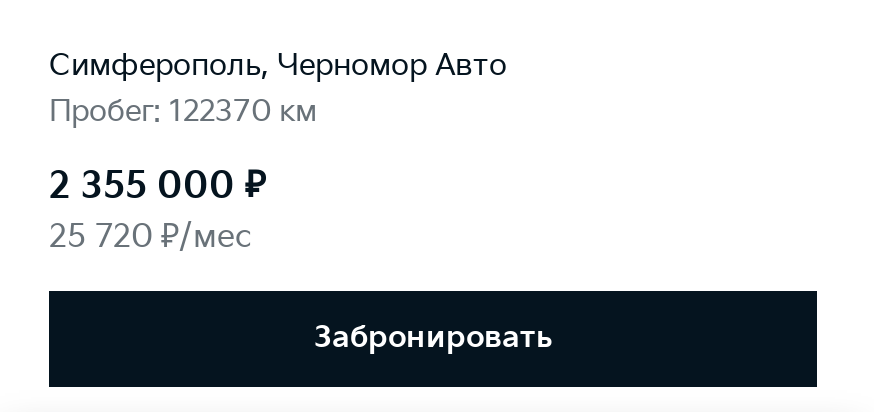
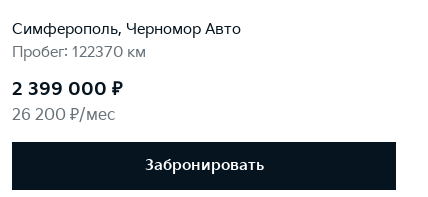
[49,164,265,206] 2 355 000 ₽ -> [12,79,122,100] 2 399 000 ₽
[49,218,251,256] 25 720 ₽/мес -> [12,106,115,125] 26 200 ₽/мес

